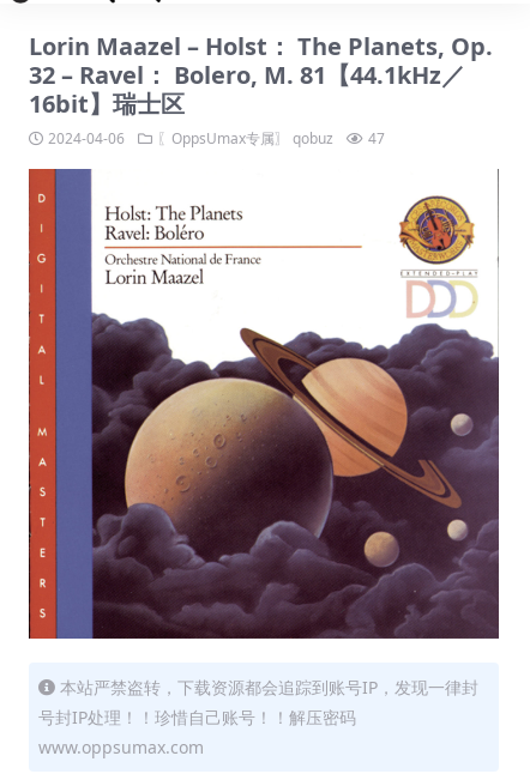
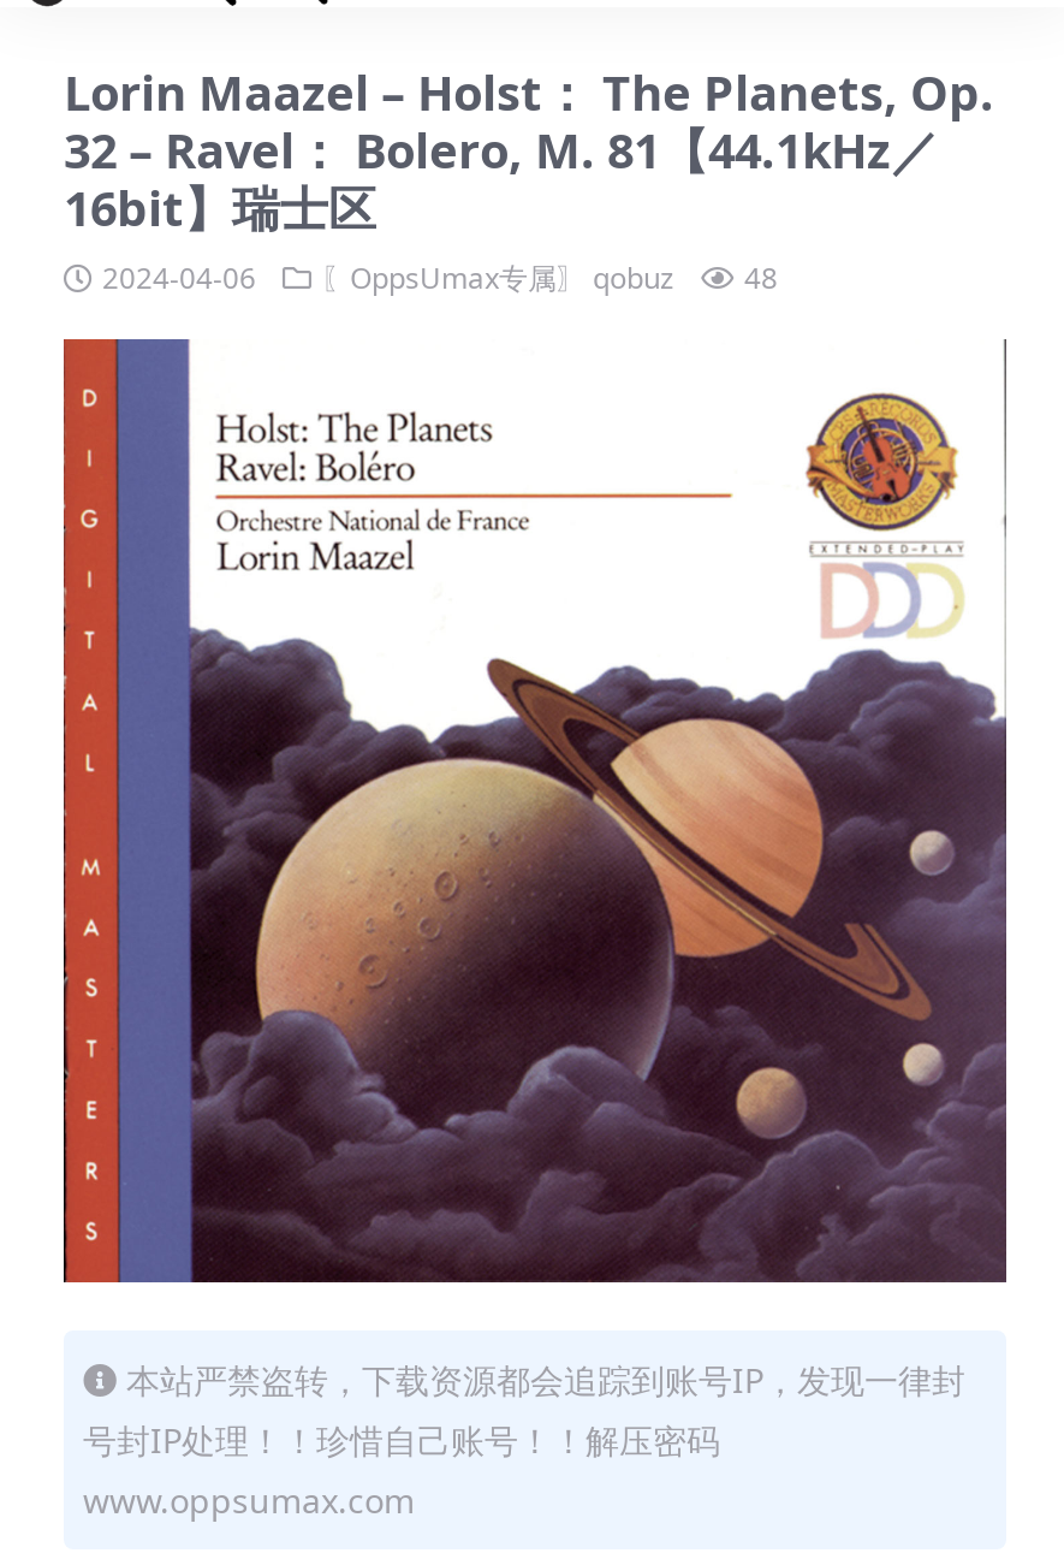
[48,128,385,149] 2024-04-06 〖OppsUmax专属〗 qobuz 47 -> [102,257,778,298] 2024-04-06 〖OppsUmax专属〗 qobuz 48

